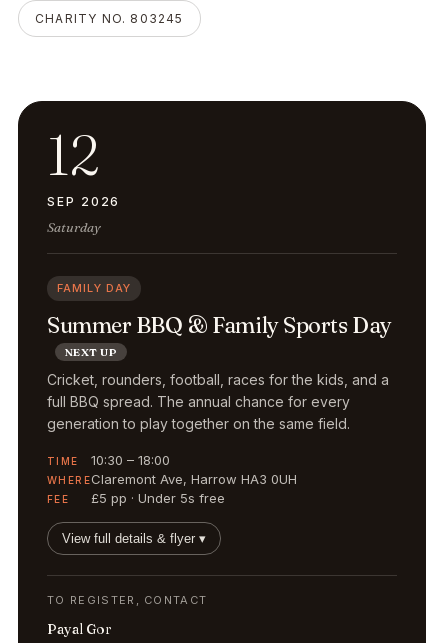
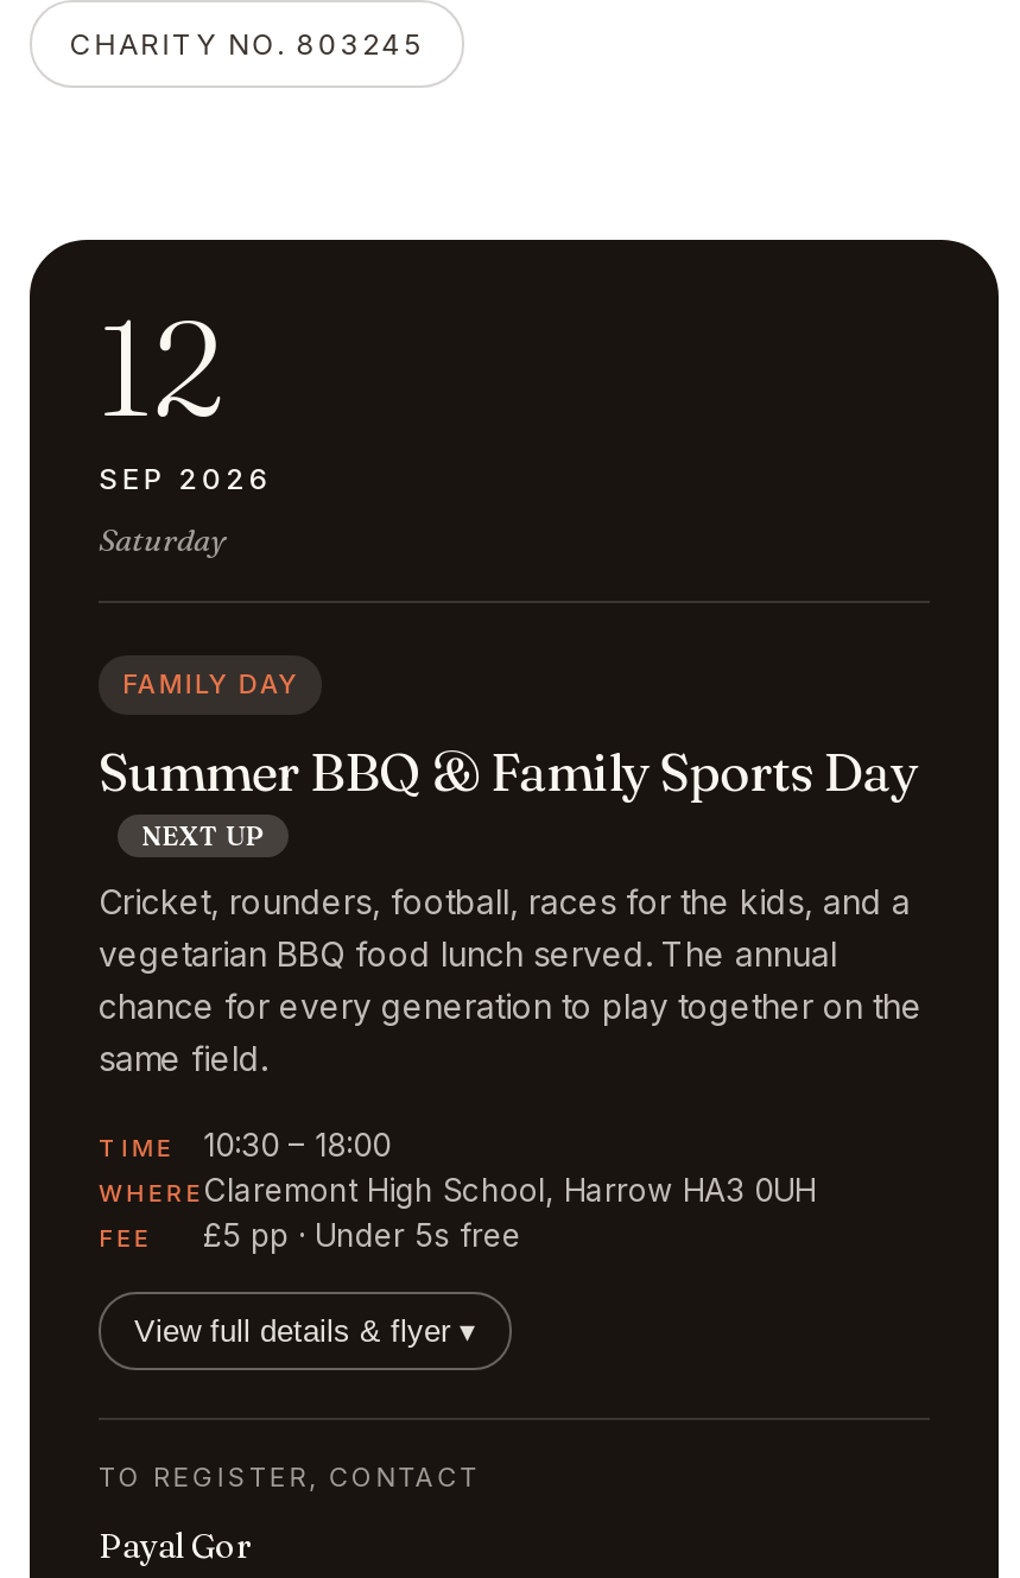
[47,393,350,432] full BBQ spread. The annual chance for every | generation to play together on the same field. -> [99,933,923,1078] vegetarian BBQ food lunch served. The annual | chance for every generation to play together on the | same field.
[47,471,297,487] WHERE Claremont Ave, Harrow HA3 0UH -> [99,1171,816,1209] WHERE Claremont High School, Harrow HA3 0UH

